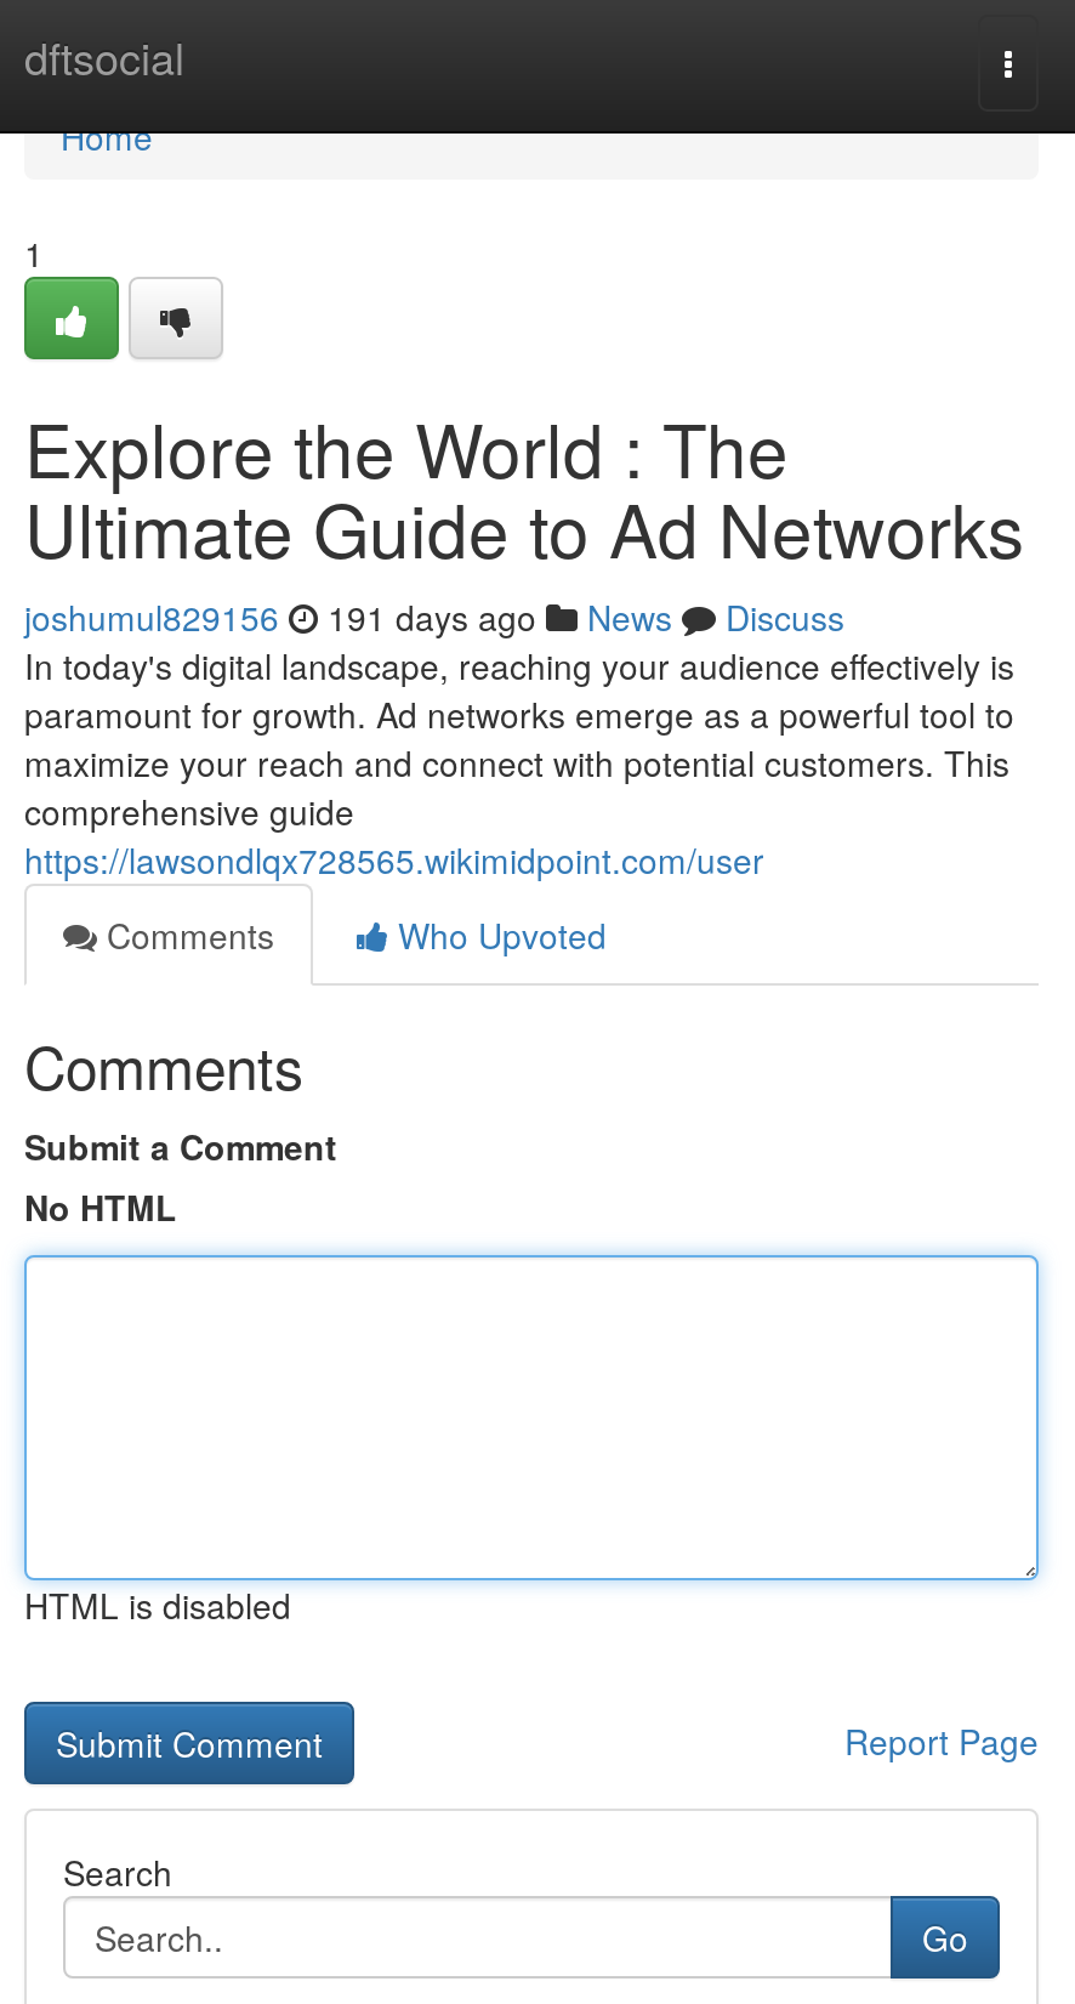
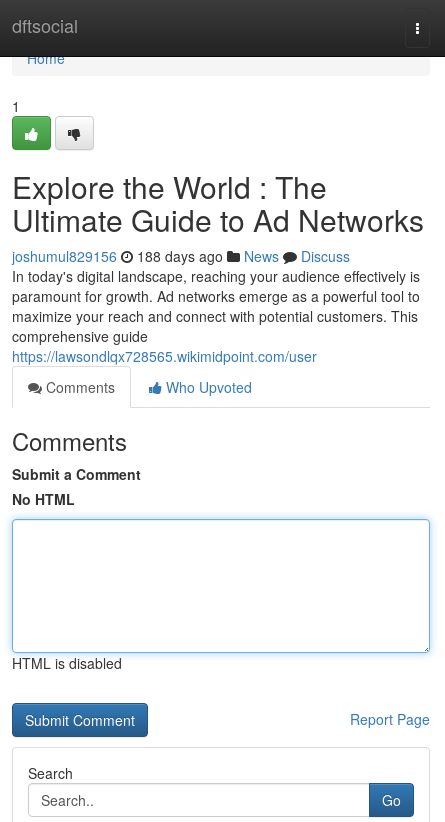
[24,592,844,641] joshumul829156 191 days ago News Discuss -> [12,246,350,266] joshumul829156 188 days ago News Discuss

